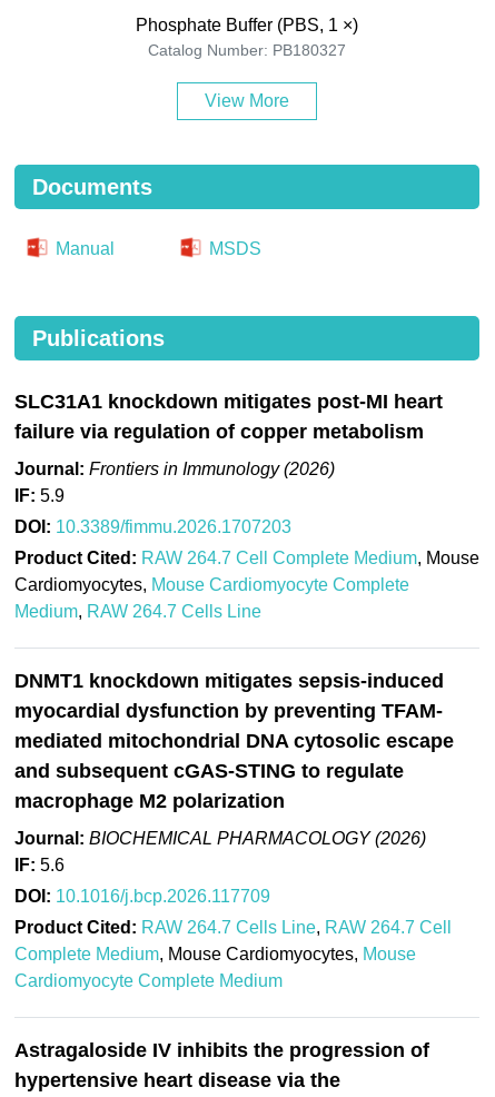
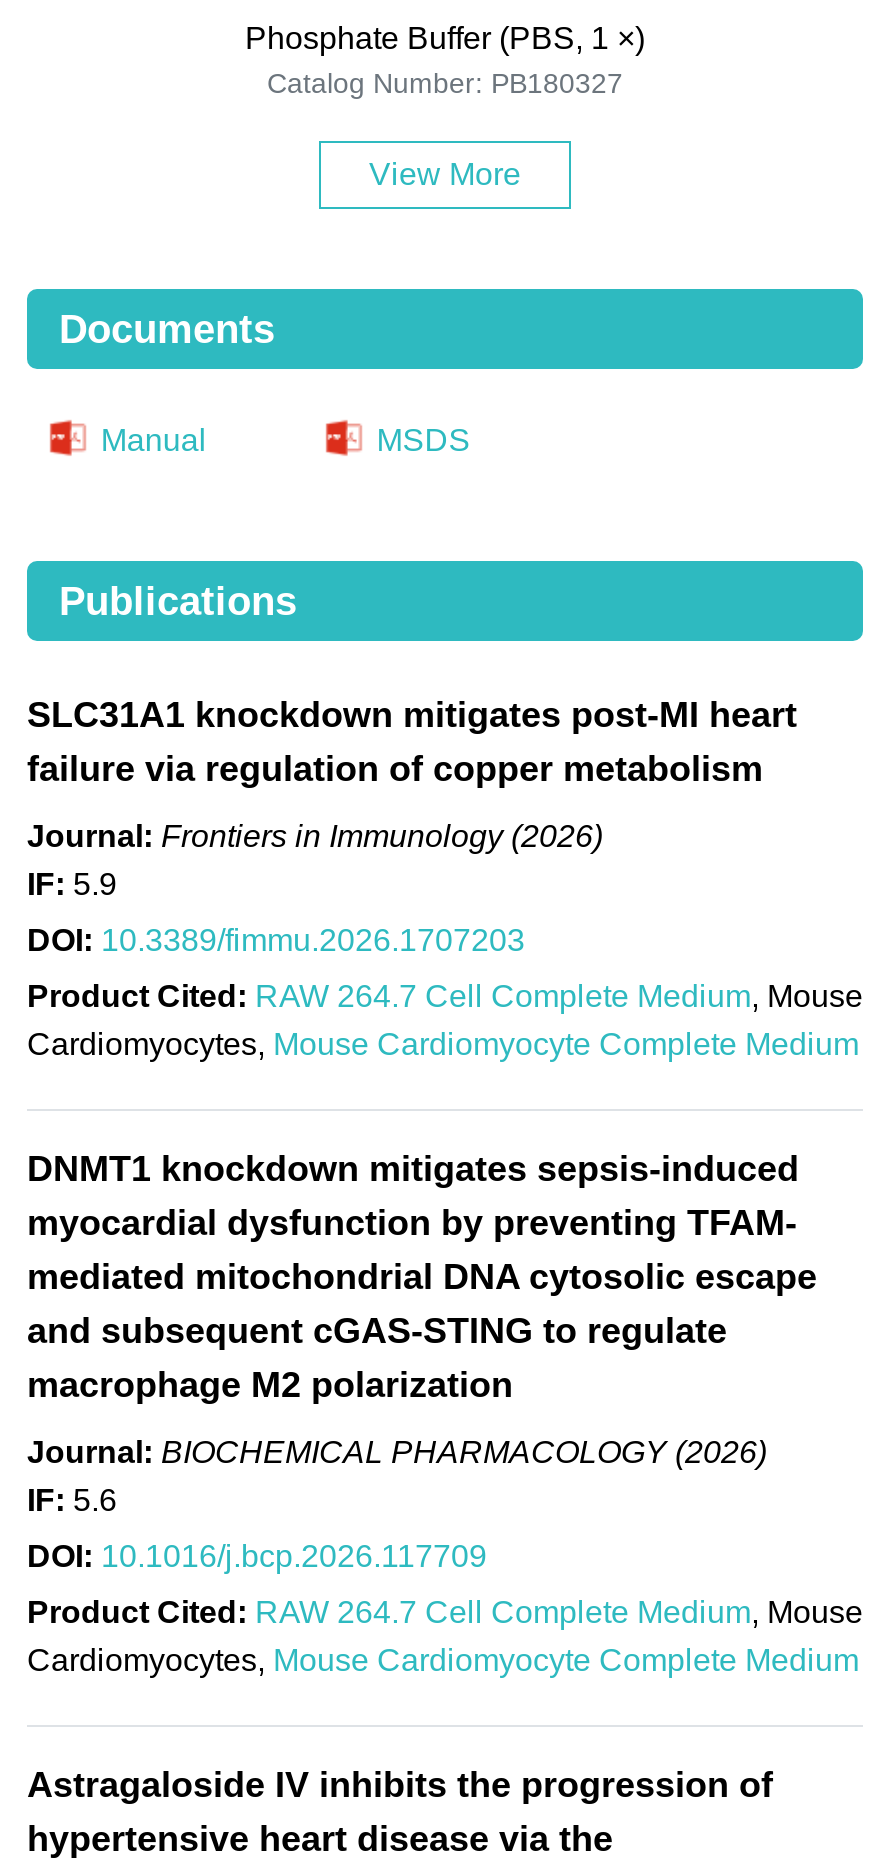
[14,575,409,621] Cardiomyocytes, Mouse Cardiomyocyte Complete | Medium, RAW 264.7 Cells Line -> [27,1027,859,1061] Cardiomyocytes, Mouse Cardiomyocyte Complete Medium
[14,918,452,990] Product Cited: RAW 264.7 Cells Line, RAW 264.7 Cell | Complete Medium, Mouse Cardiomyocytes, Mouse | Cardiomyocyte Complete Medium -> [27,1595,863,1677] Product Cited: RAW 264.7 Cell Complete Medium, Mouse | Cardiomyocytes, Mouse Cardiomyocyte Complete Medium

